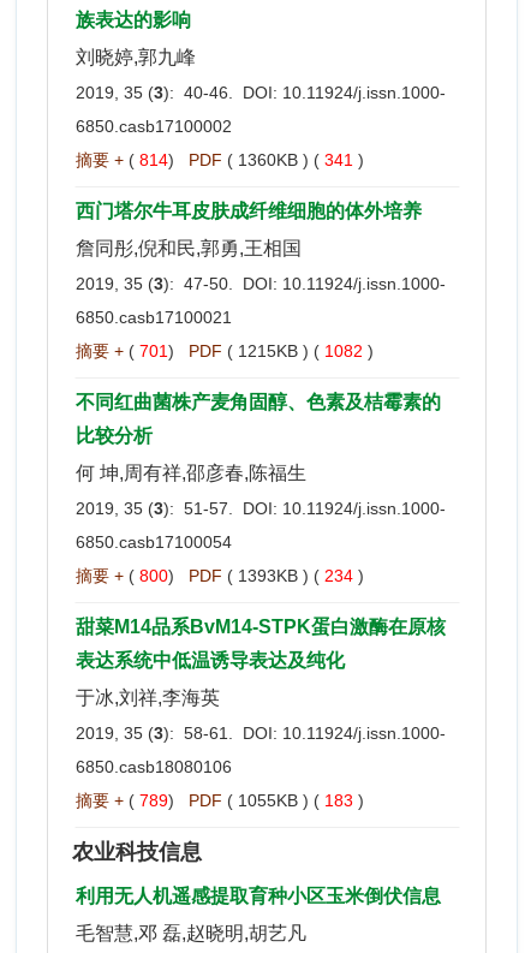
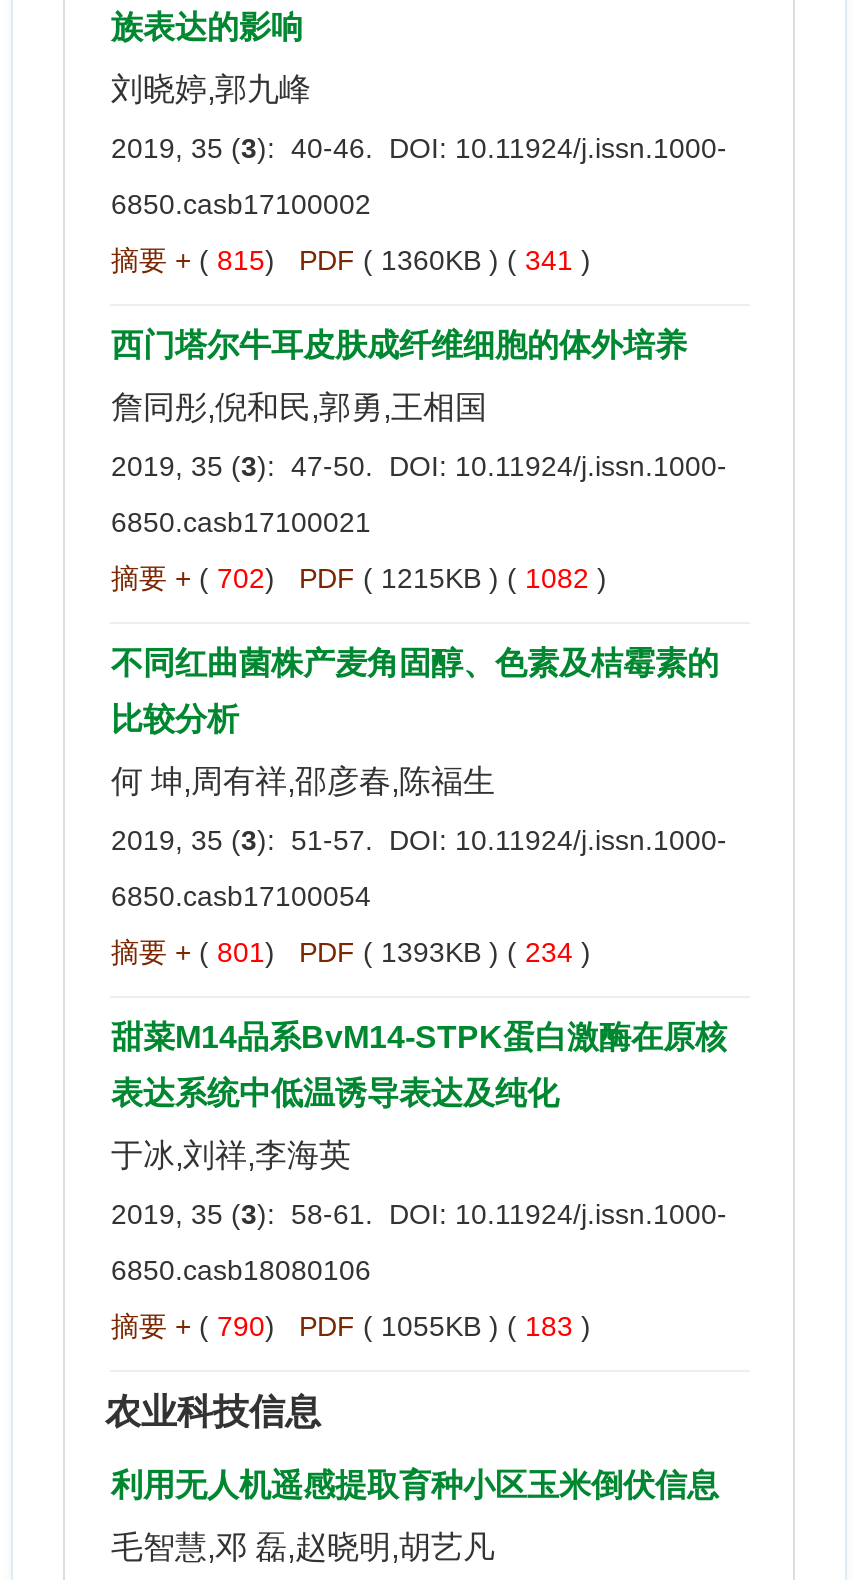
[76,150,374,169] 摘要 + (814) PDF ( 1360KB ) (341) -> [111,244,607,276] 摘要 + (815) PDF ( 1360KB ) (341)
[76,341,383,360] 摘要 + (701) PDF ( 1215KB ) (1082) -> [111,562,623,594] 摘要 + (702) PDF ( 1215KB ) (1082)
[76,566,374,585] 摘要 + (800) PDF ( 1393KB ) (234) -> [111,936,607,968] 摘要 + (801) PDF ( 1393KB ) (234)
[76,791,374,810] 摘要 + (789) PDF ( 1055KB ) (183) -> [111,1310,607,1342] 摘要 + (790) PDF ( 1055KB ) (183)

